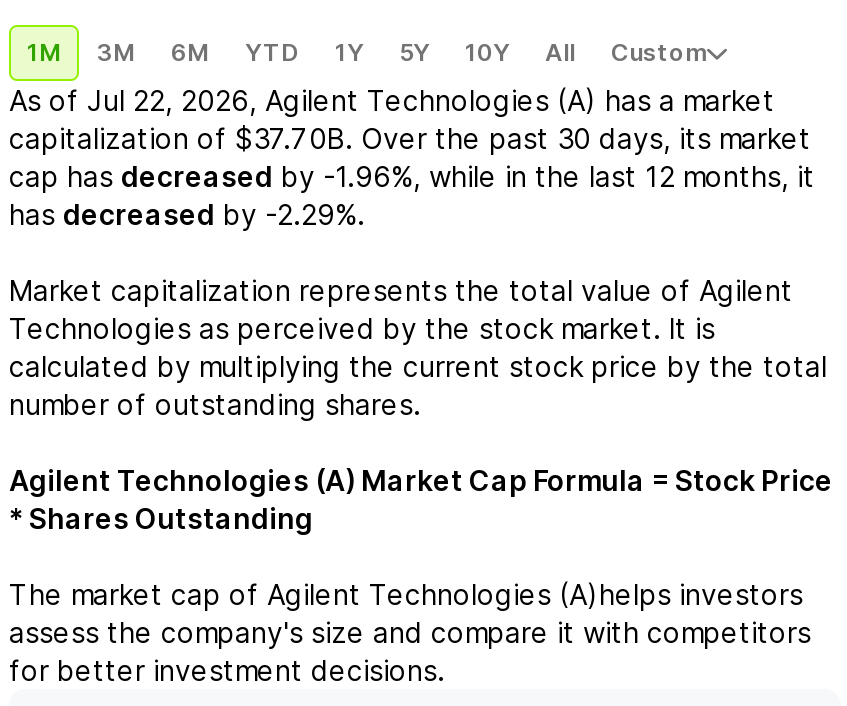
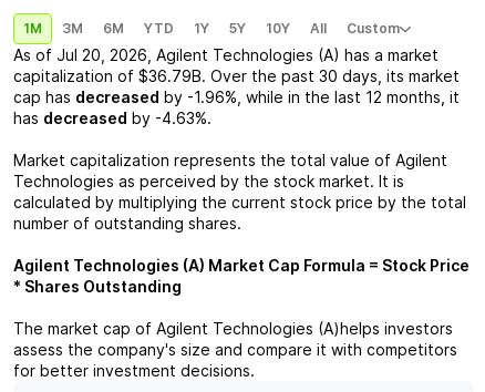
[9,82,775,116] As of Jul 22, 2026, Agilent Technologies (A) has a market -> [13,45,438,64] As of Jul 20, 2026, Agilent Technologies (A) has a market
[9,120,811,154] capitalization of $37.70B. Over the past 30 days, its market -> [13,66,460,85] capitalization of $36.79B. Over the past 30 days, its market
[9,196,365,230] has decreased by -2.29%. -> [13,109,211,127] has decreased by -4.63%.

